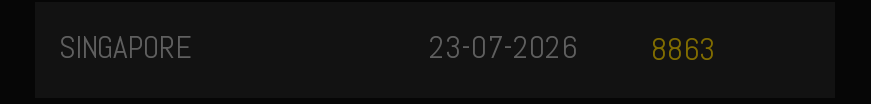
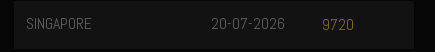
[429,29,577,69] 23-07-2026 -> [211,14,285,34] 20-07-2026
[651,30,715,70] 8863 -> [322,15,354,35] 9720

